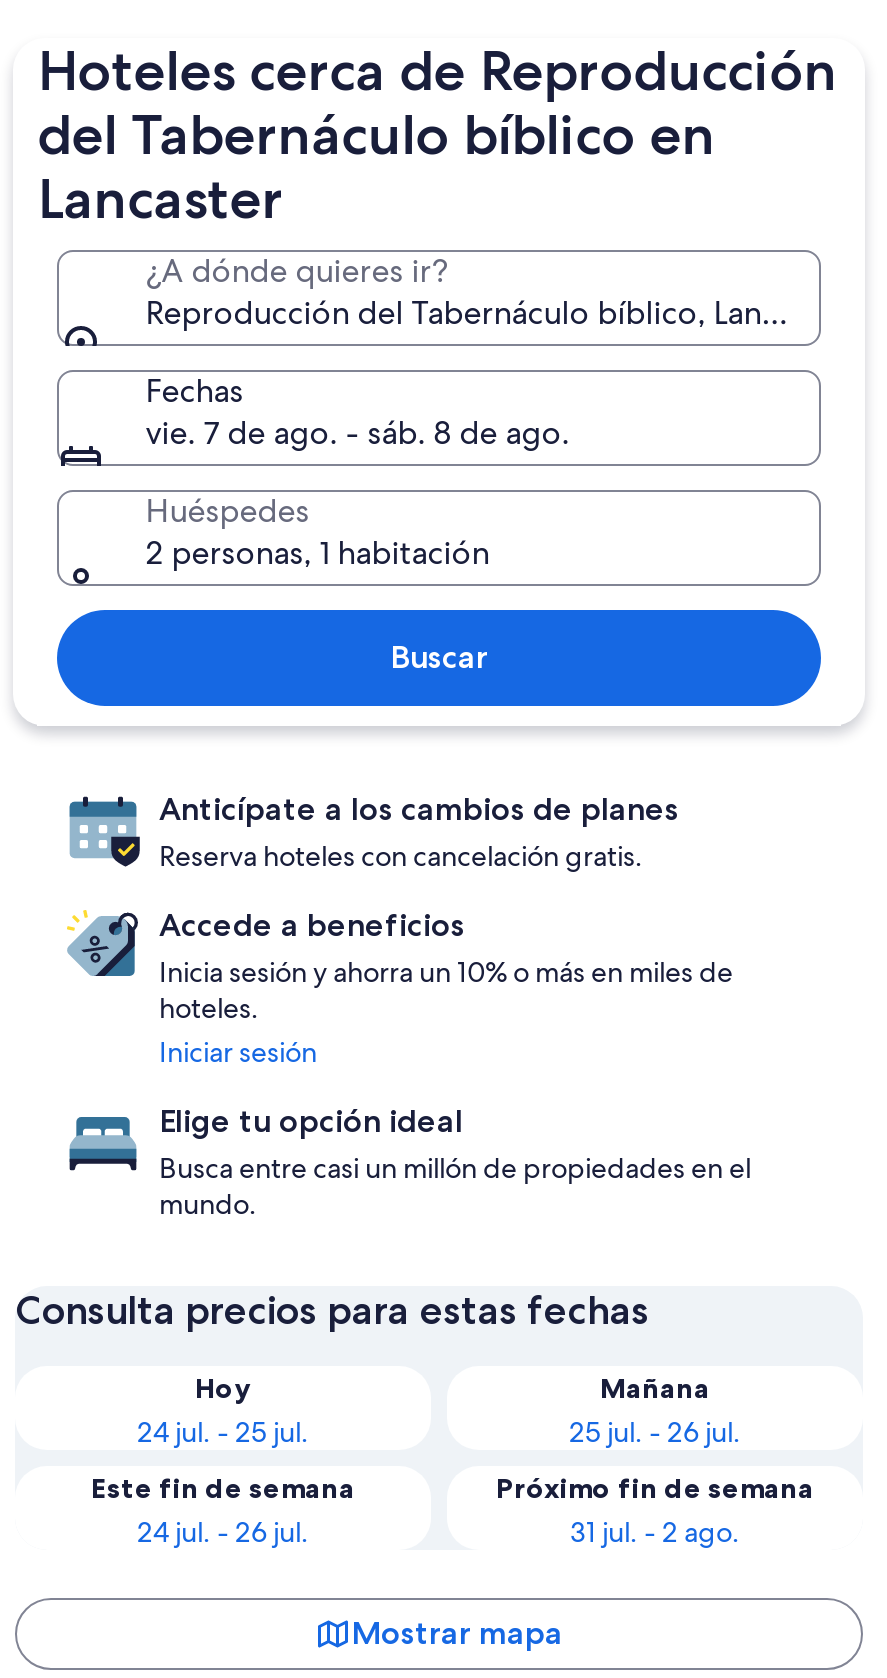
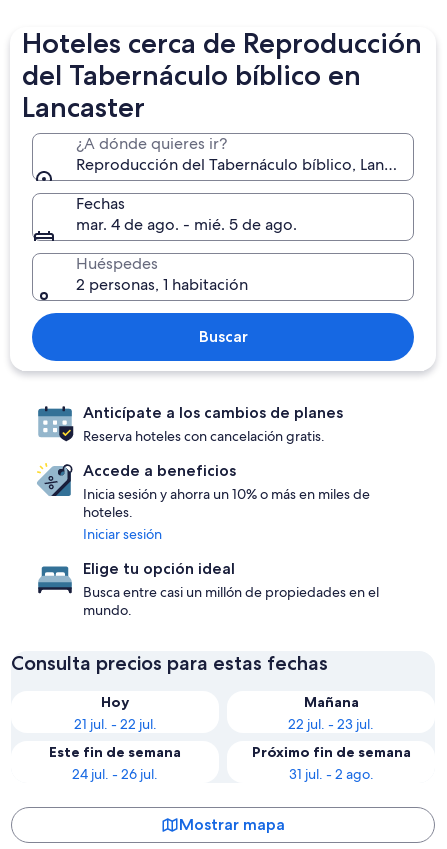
[145,412,569,454] vie. 7 de ago. - sáb. 8 de ago. -> [76,214,297,235] mar. 4 de ago. - mié. 5 de ago.
[137,1414,309,1450] 24 jul. - 25 jul. -> [73,715,156,733] 21 jul. - 22 jul.
[569,1414,741,1450] 25 jul. - 26 jul. -> [288,715,374,733] 22 jul. - 23 jul.

